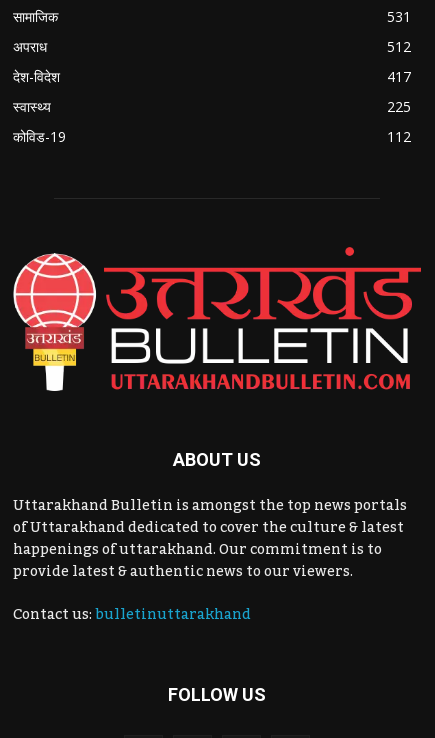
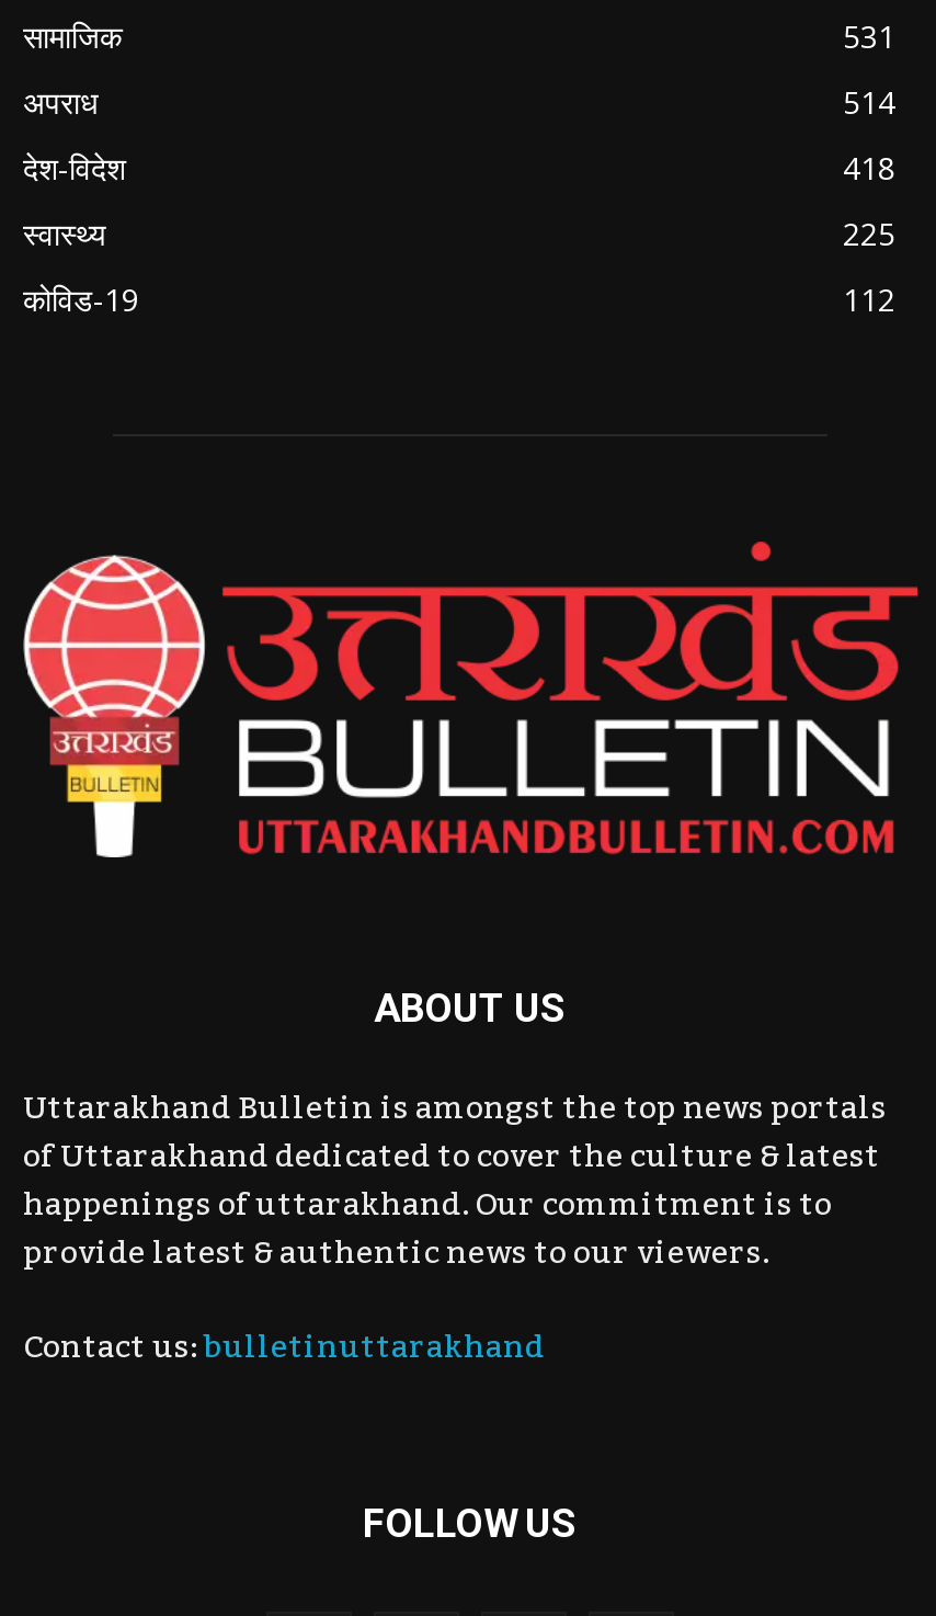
[387,37,411,56] 512 -> [843,81,895,123] 514
[387,67,411,86] 417 -> [843,147,895,189] 418

